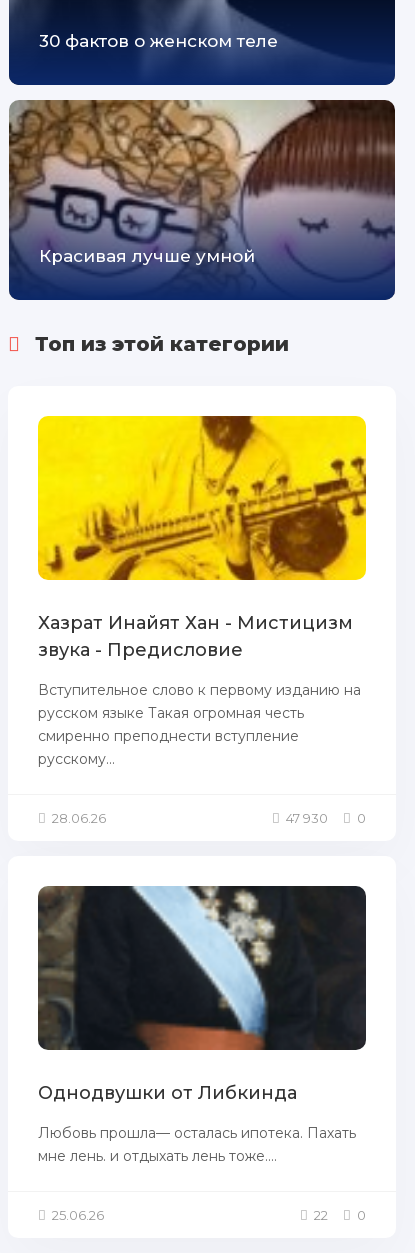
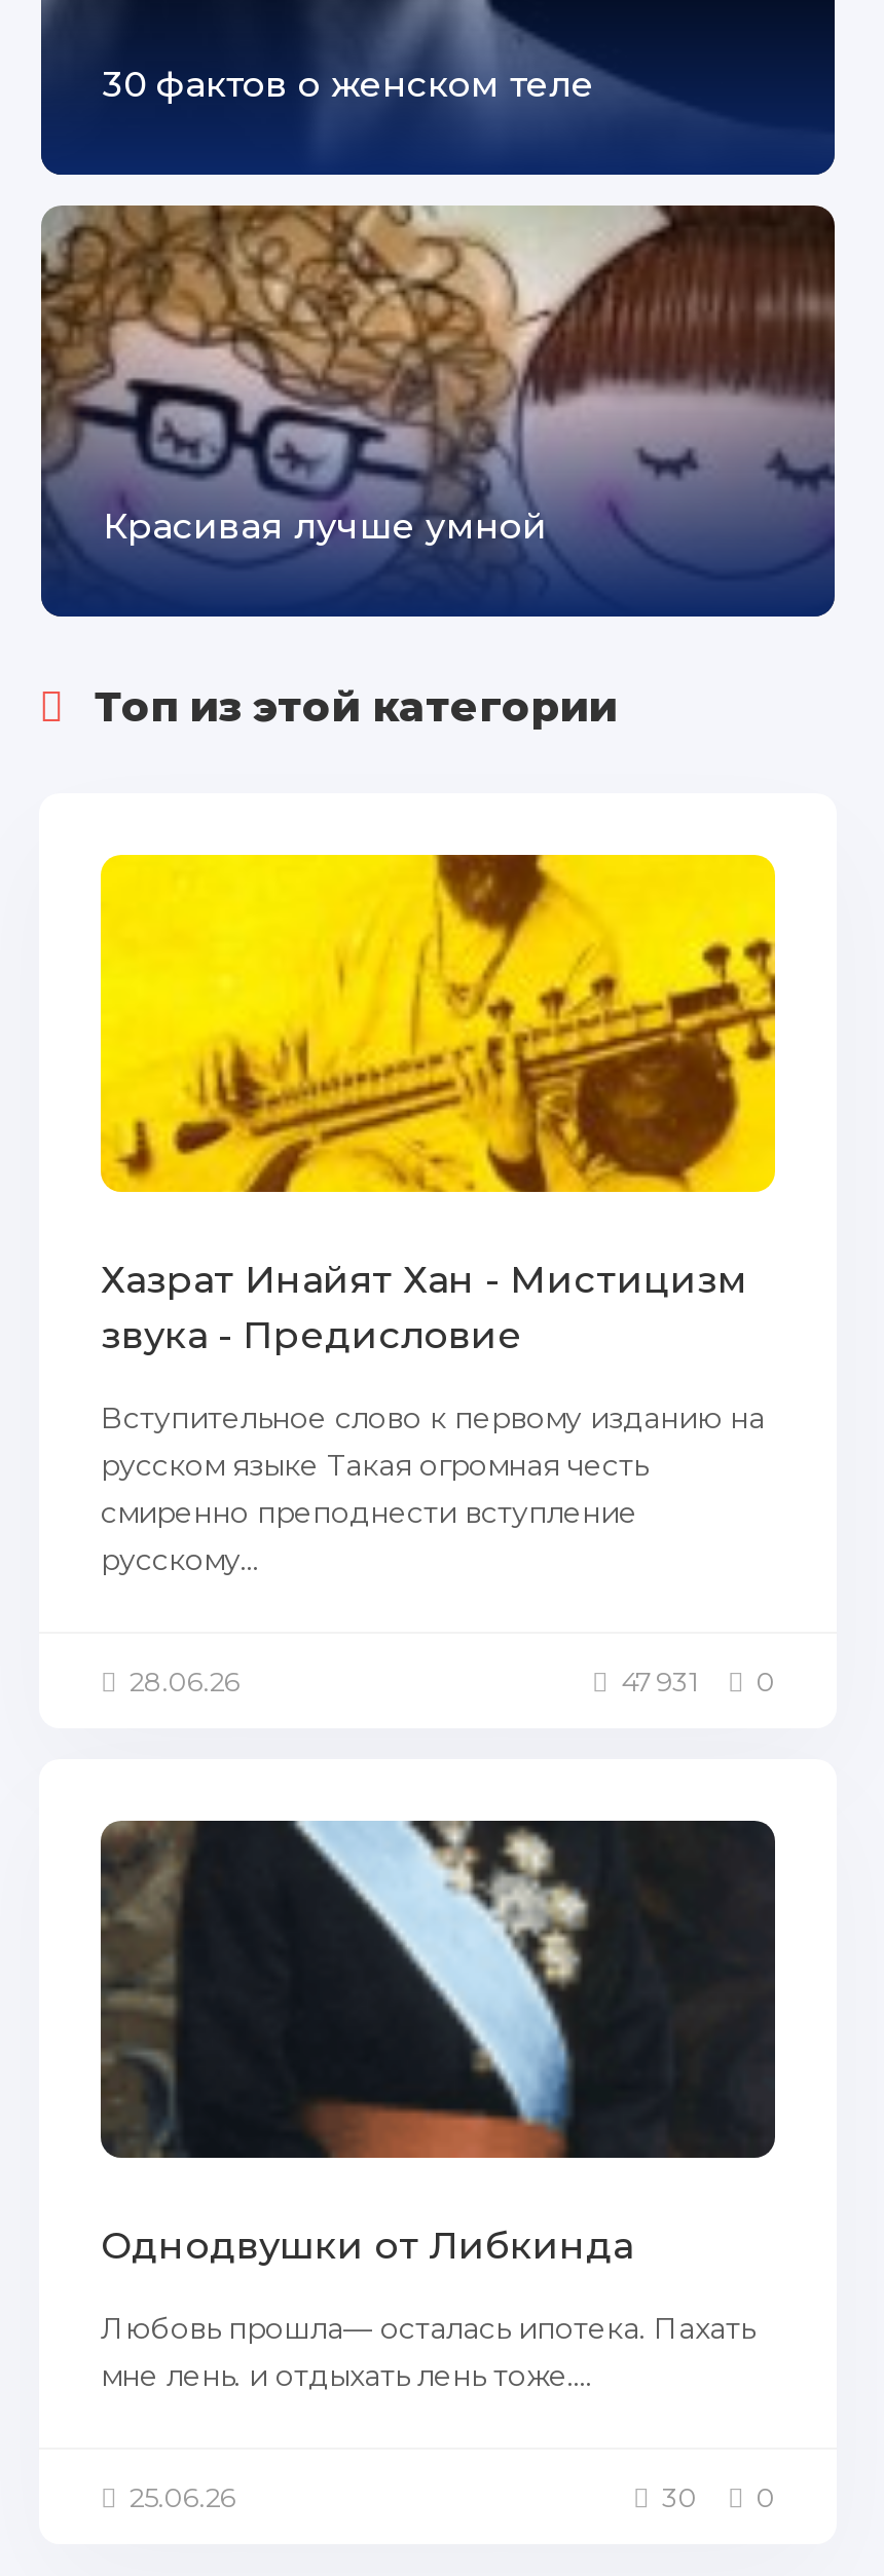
[286,810,328,826] 47 930 -> [621,1664,697,1697] 47 931
[314,1207,328,1223] 22 -> [662,2480,697,2513] 30

